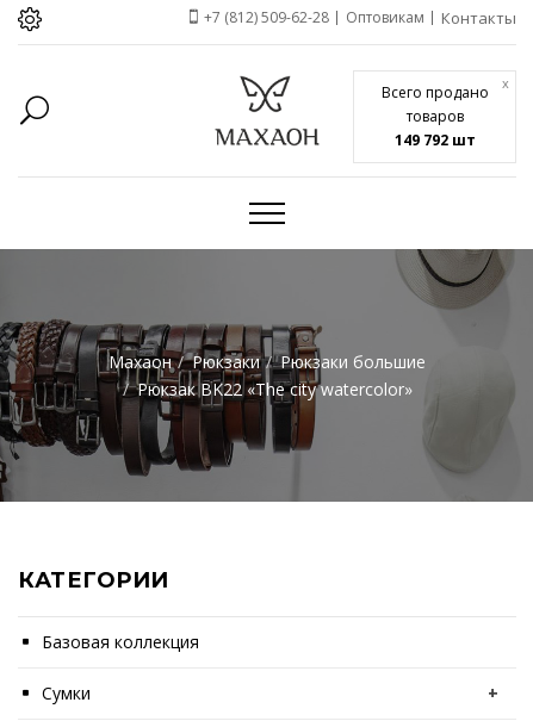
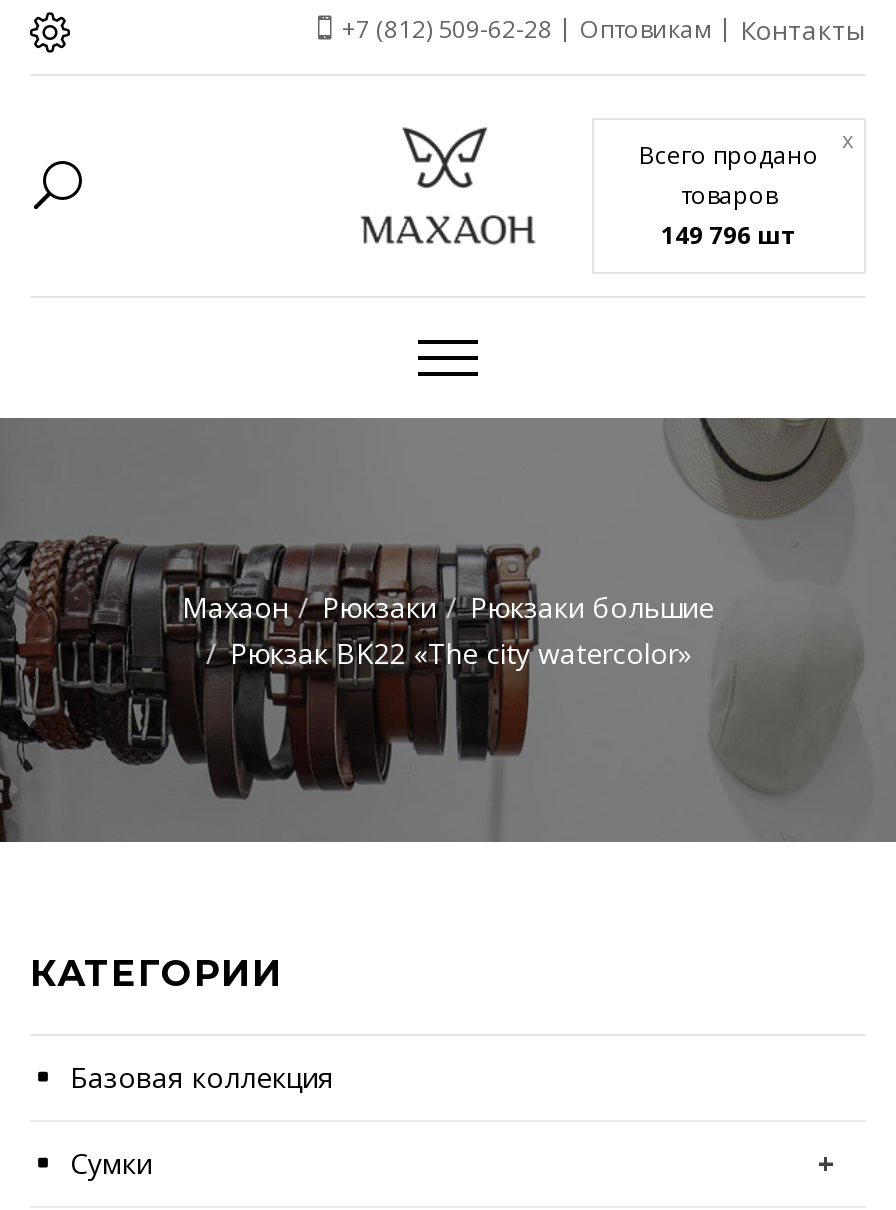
[394,130,475,150] 149 792 шт -> [661,218,797,252] 149 796 шт

